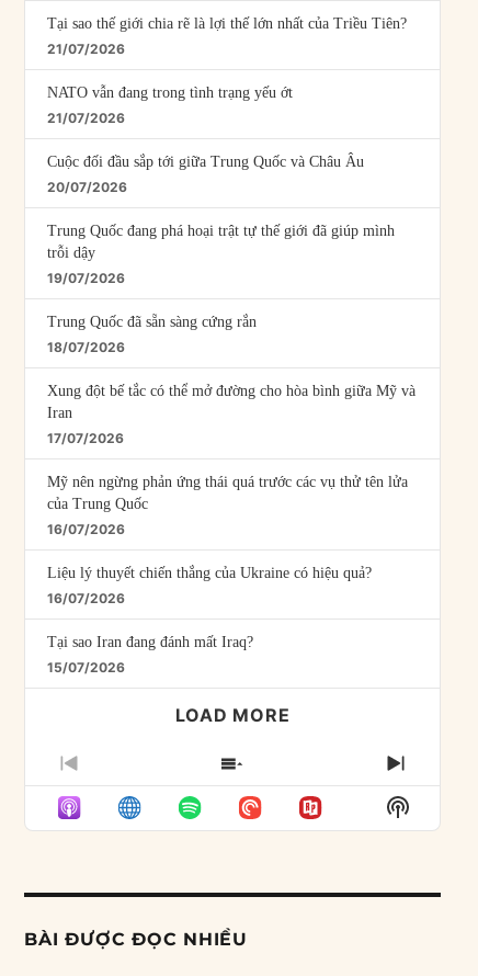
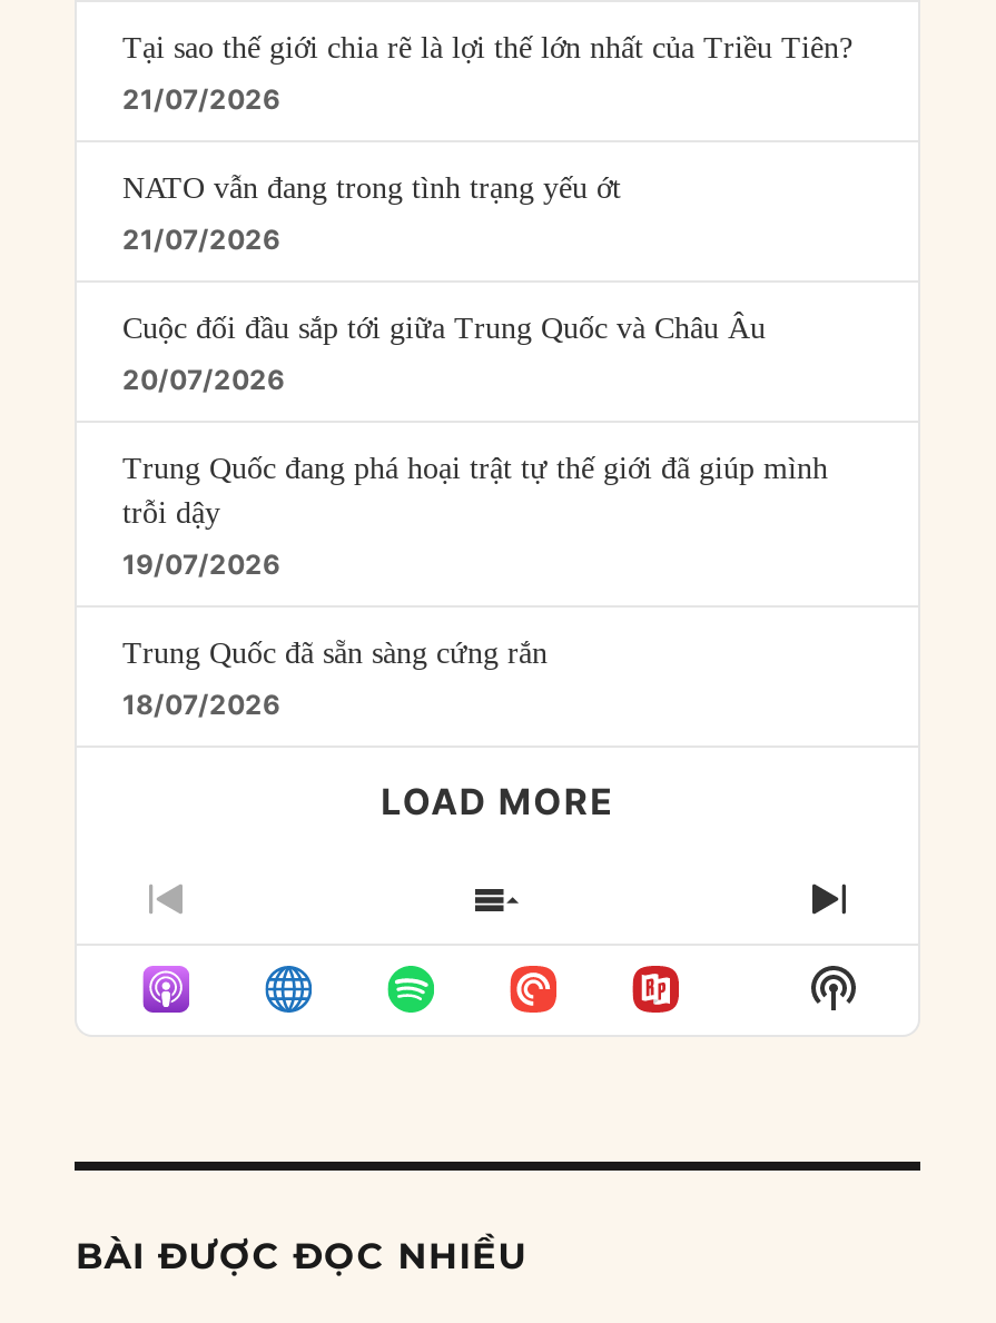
[48,382,416,675] Xung đột bế tắc có thể mở đường cho hòa bình giữa Mỹ và | Iran | 17/07/2026 | Mỹ nên ngừng phản ứng thái quá trước các vụ thử tên lửa | của Trung Quốc | 16/07/2026 | Liệu lý thuyết chiến thắng của Ukraine có hiệu quả? | 16/07/2026 | Tại sao Iran đang đánh mất Iraq? | 15/07/2026 -> none

